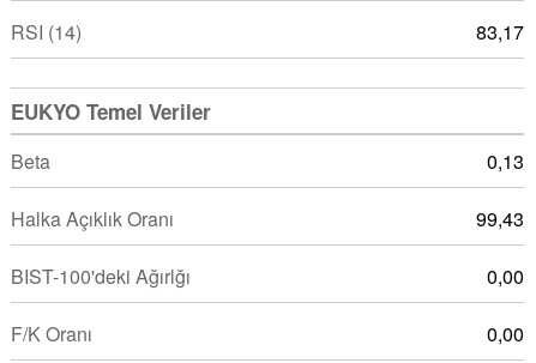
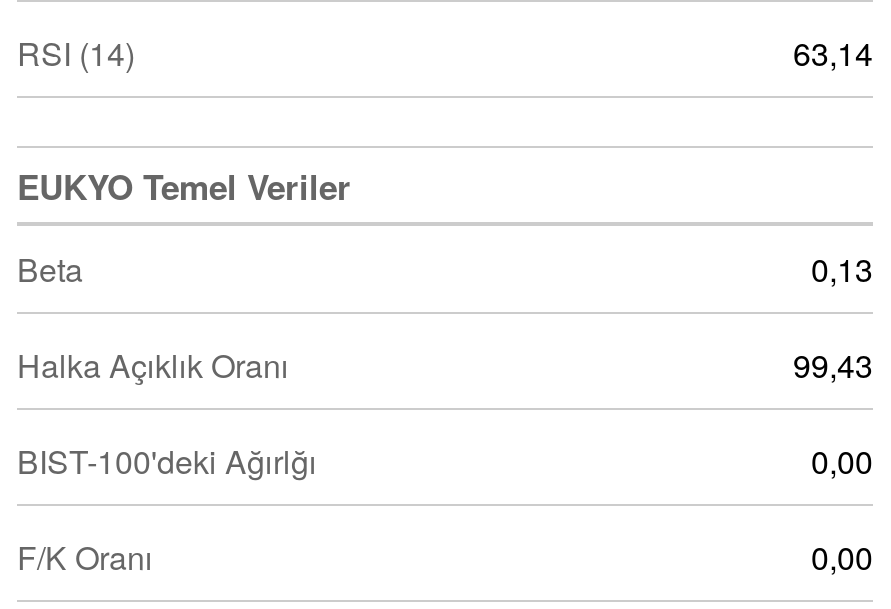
[476,18,524,46] 83,17 -> [793,30,873,76] 63,14

